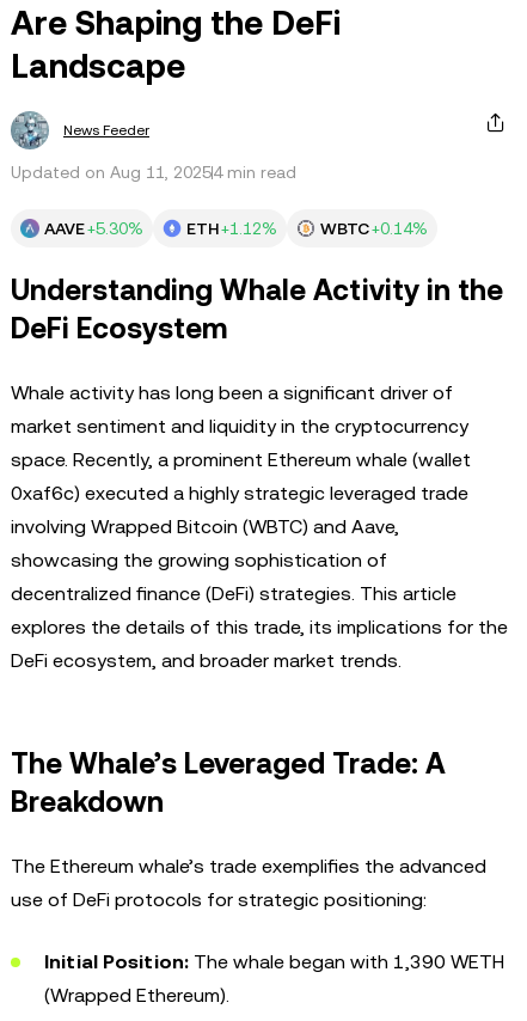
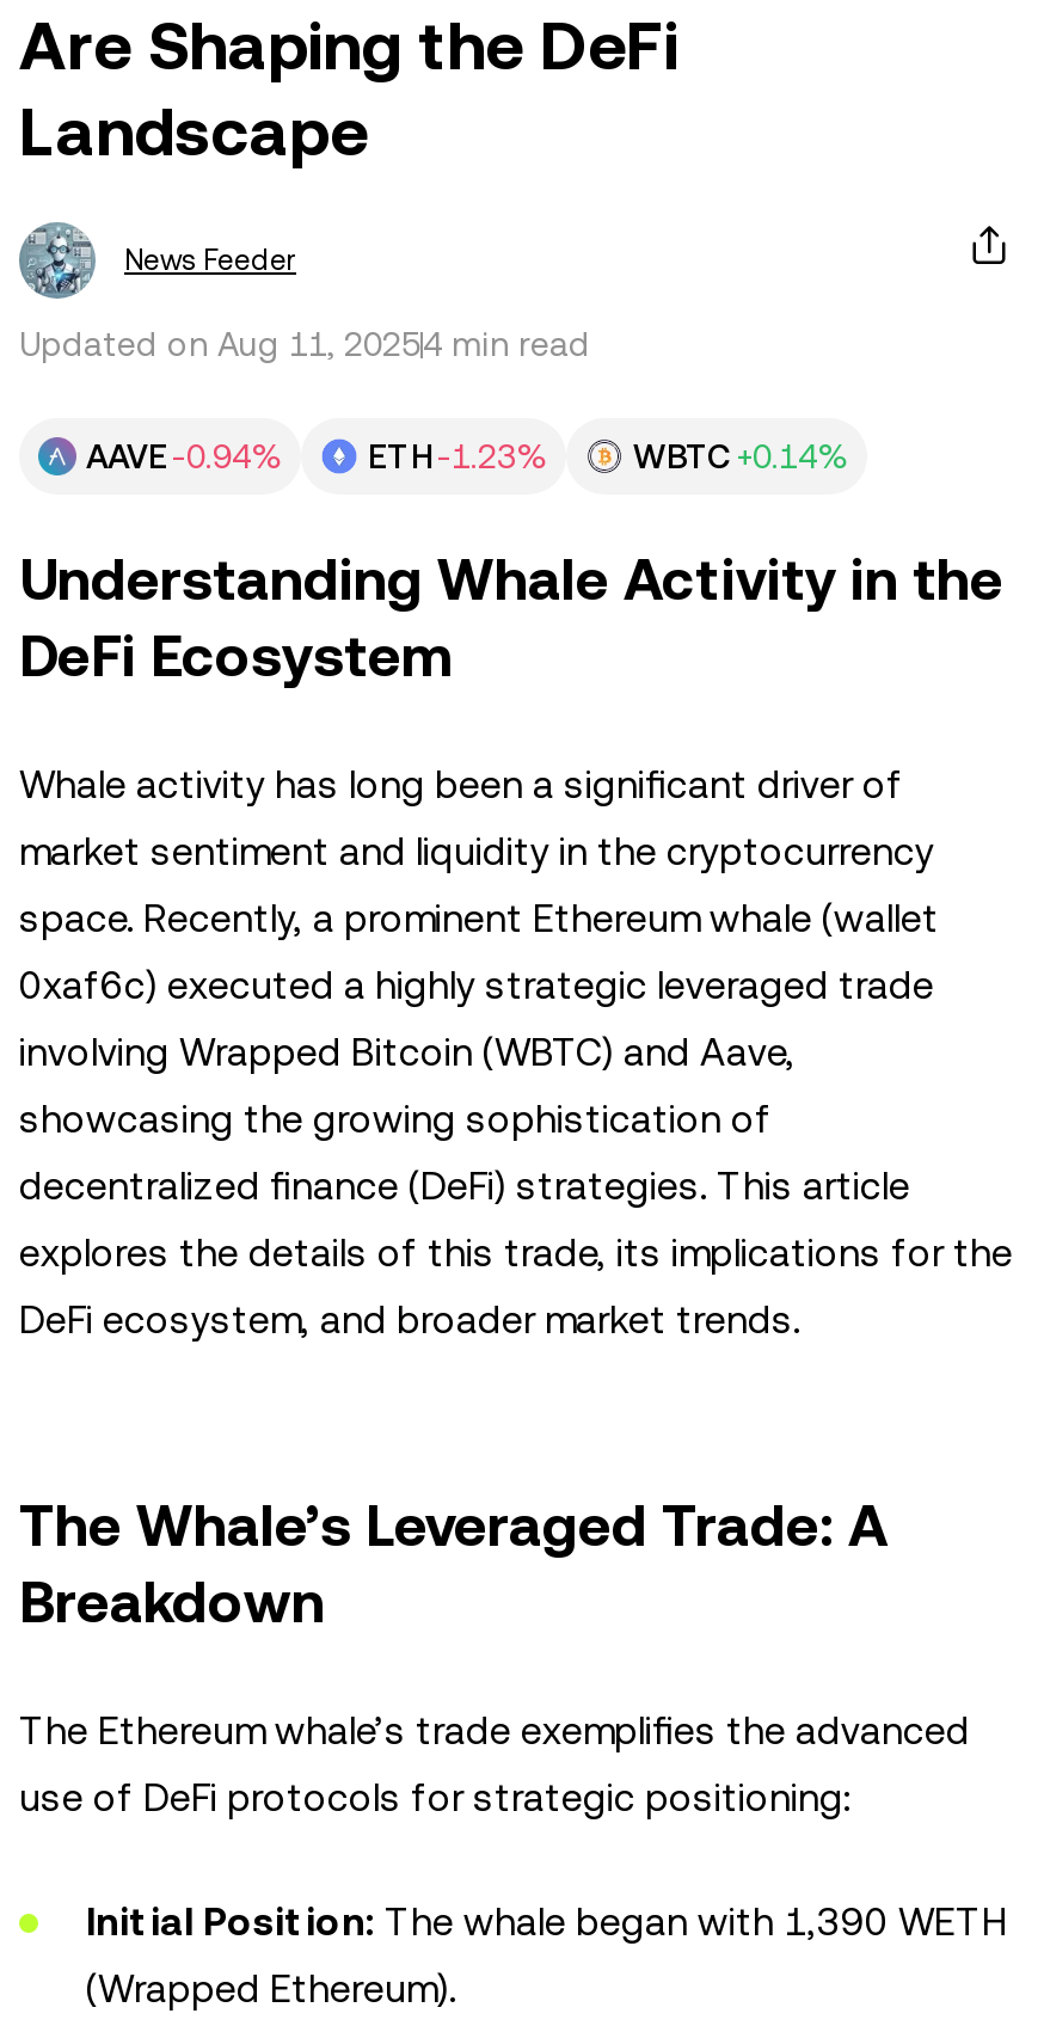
[44,219,143,238] AAVE +5.30% -> [86,437,282,475] AAVE -0.94%
[186,219,277,238] ETH +1.12% -> [368,437,547,475] ETH -1.23%

